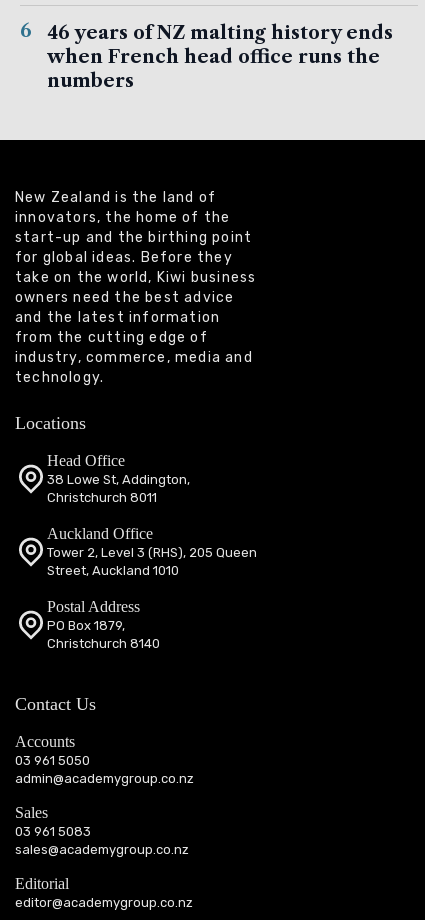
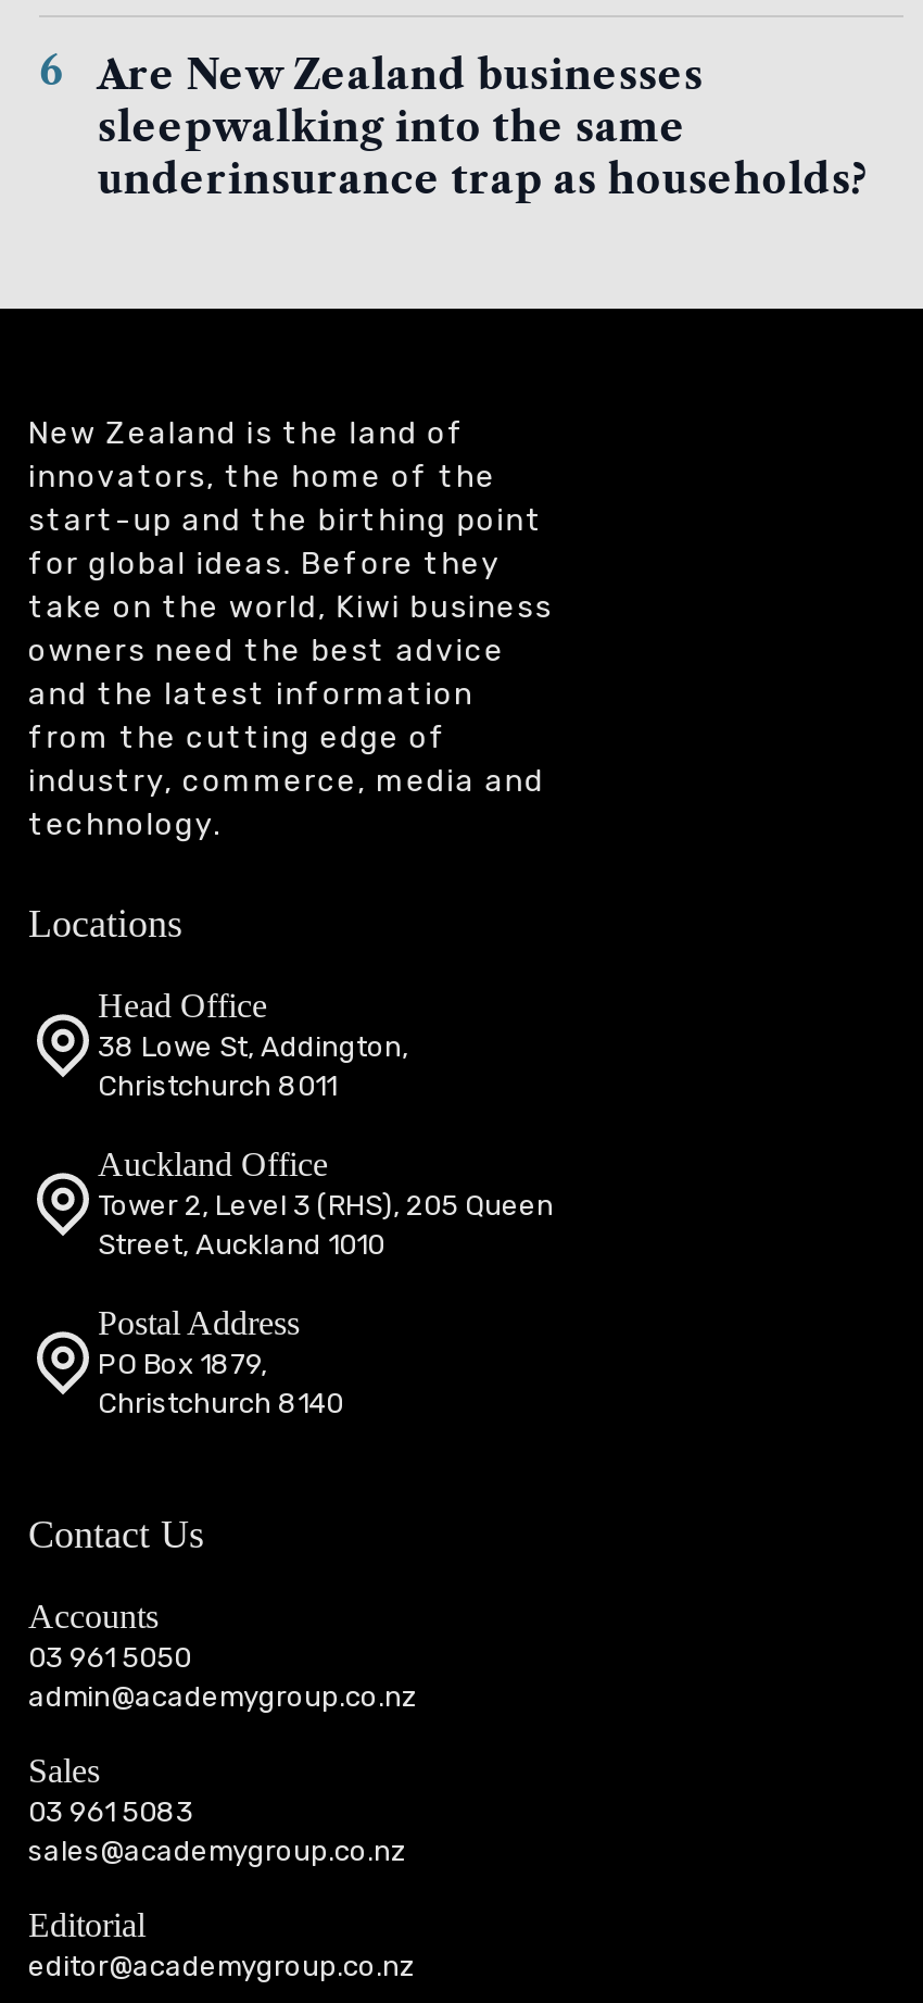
[47,22,393,92] 46 years of NZ malting history ends | when French head office runs the | numbers -> [98,52,868,204] Are New Zealand businesses | sleepwalking into the same | underinsurance trap as households?

